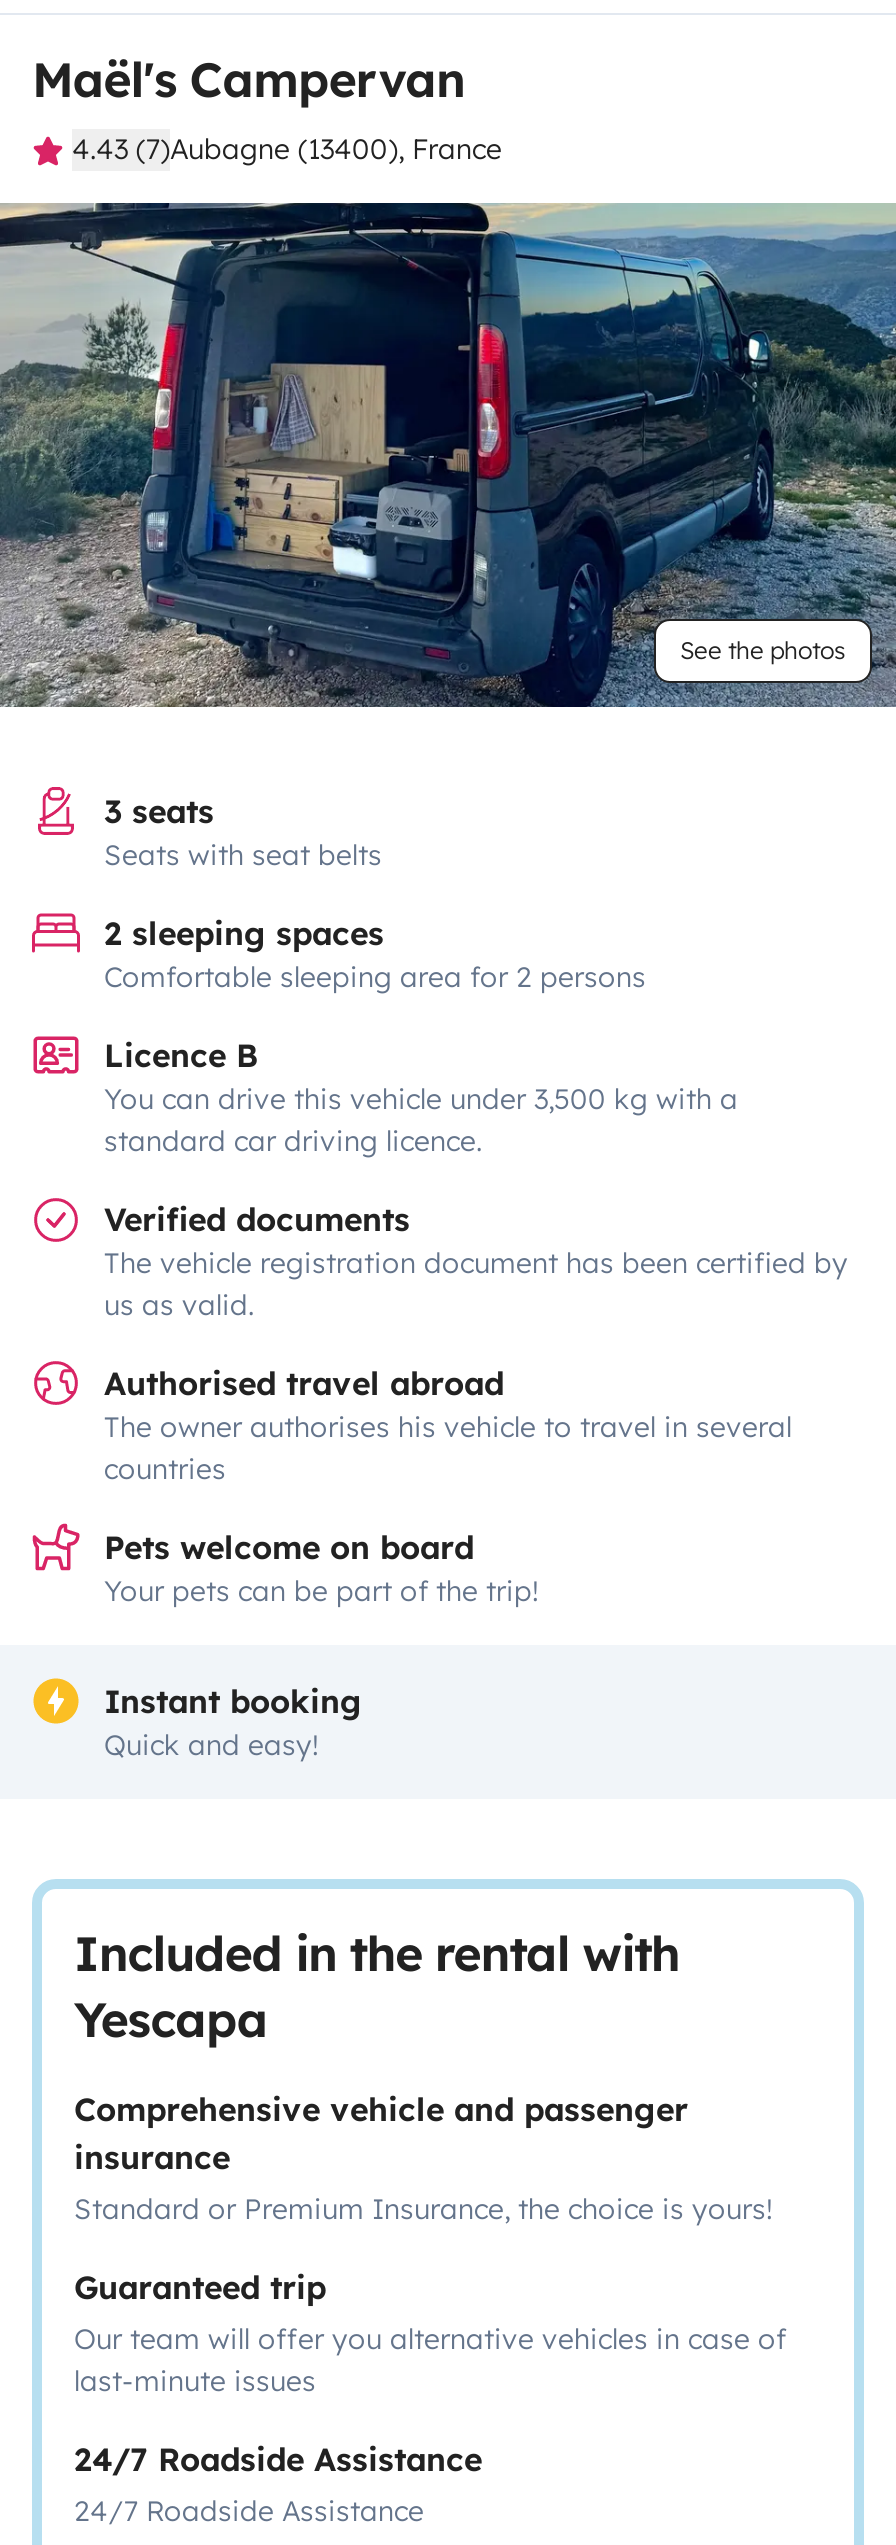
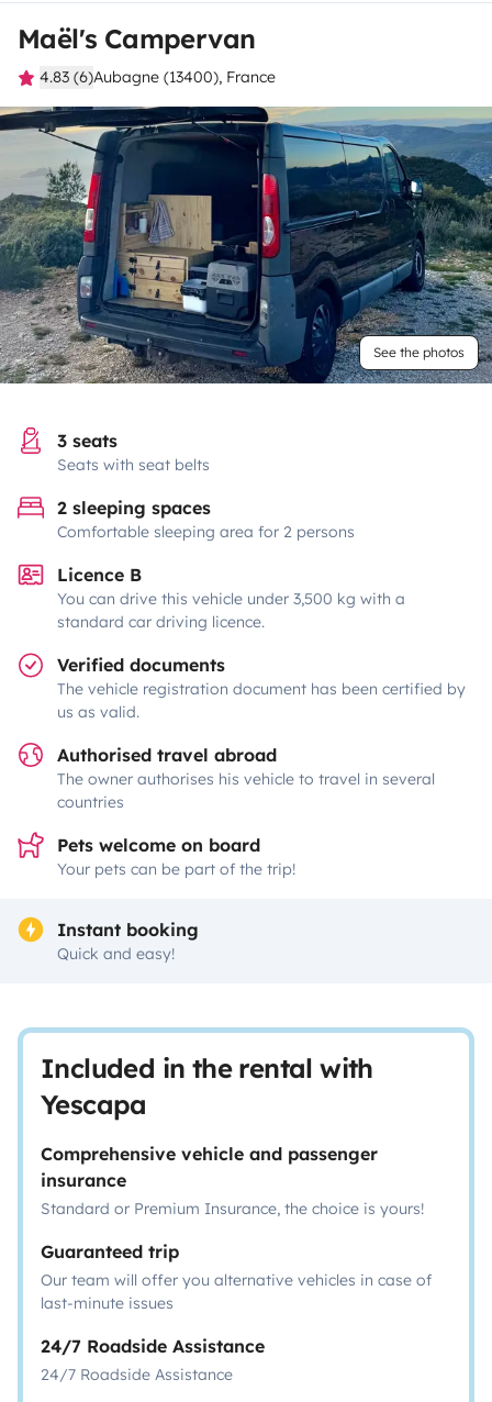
[72,131,502,167] 4.43 (7)Aubagne (13400), France -> [40,67,276,87] 4.83 (6)Aubagne (13400), France

